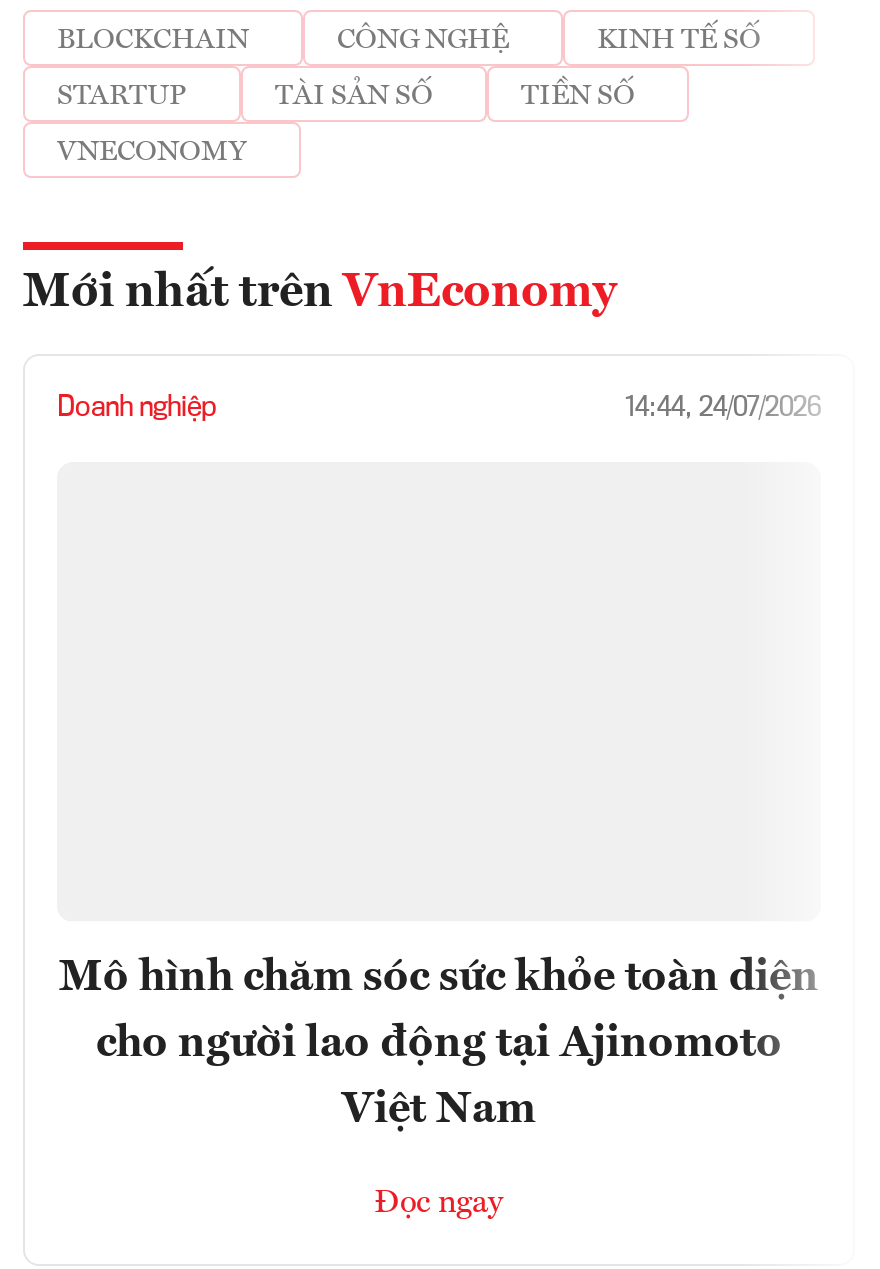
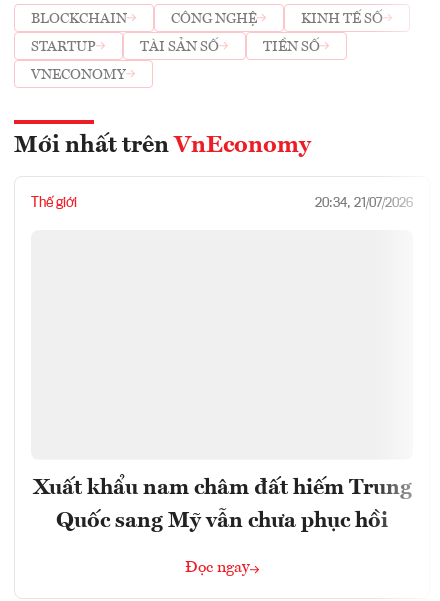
[57,395,821,423] Doanh nghiệp | 14:44, 24/07/2026 -> [31,196,413,210] Thế giới | 20:34, 21/07/2026
[59,955,819,1131] Mô hình chăm sóc sức khỏe toàn diện | cho người lao động tại Ajinomoto | Việt Nam -> [32,477,411,532] Xuất khẩu nam châm đất hiếm Trung | Quốc sang Mỹ vẫn chưa phục hồi

